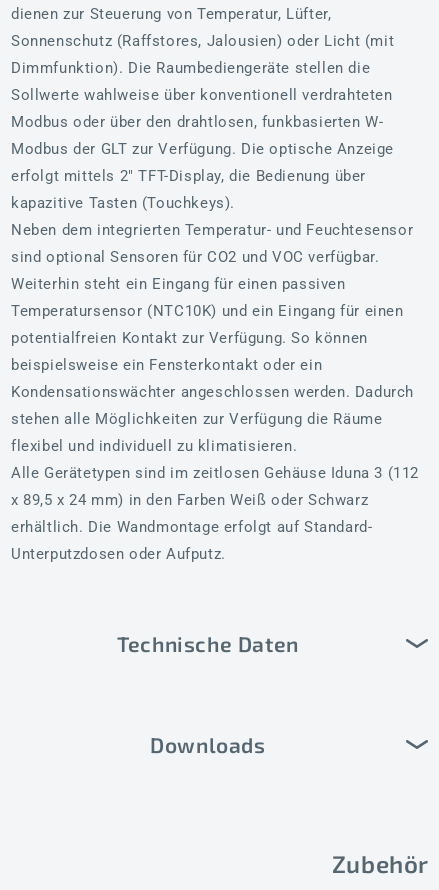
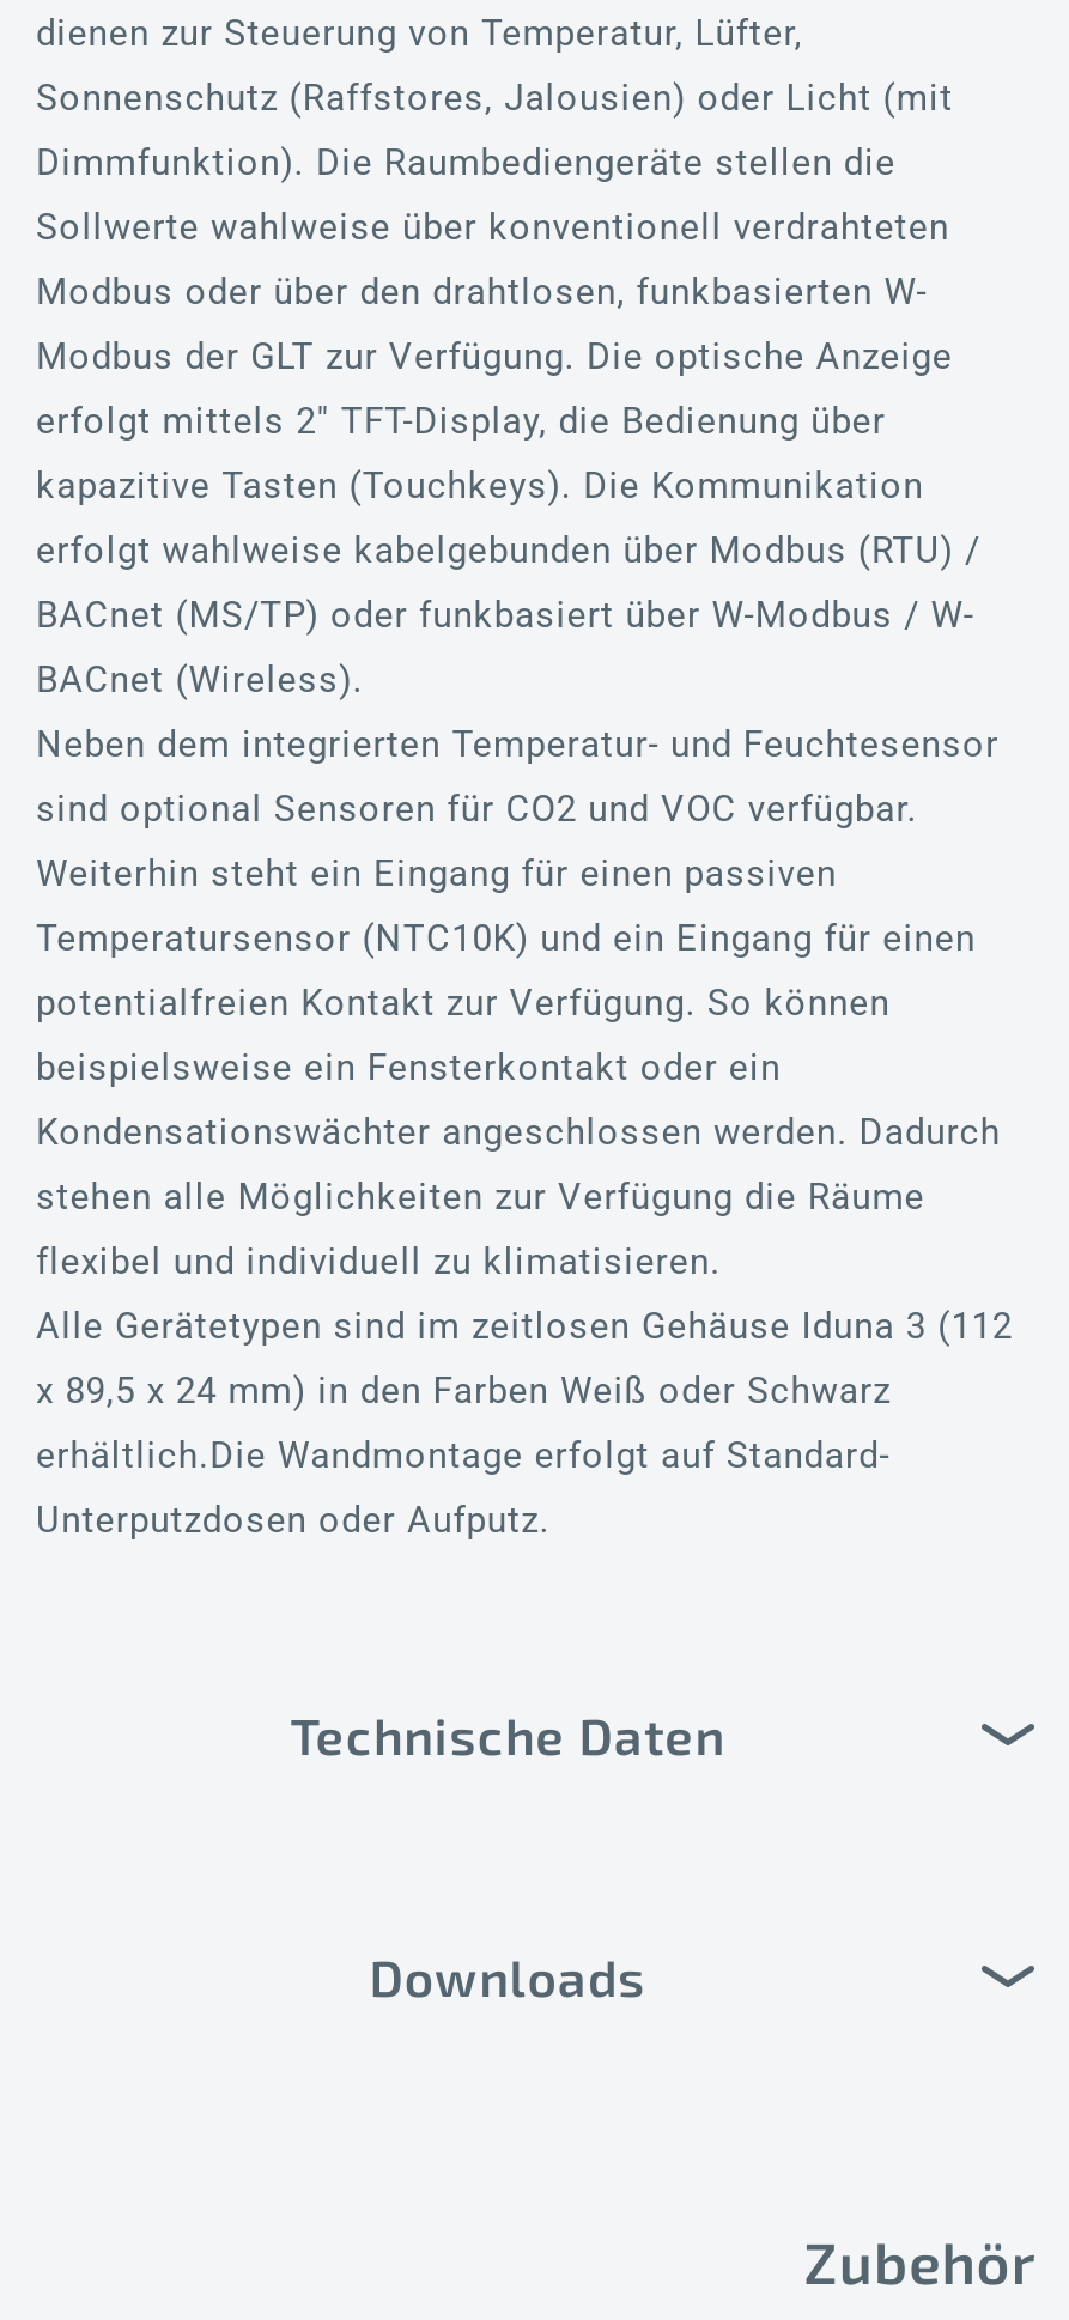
[11,194,235,212] kapazitive Tasten (Touchkeys). -> [36,464,981,701] kapazitive Tasten (Touchkeys). Die Kommunikation | erfolgt wahlweise kabelgebunden über Modbus (RTU) / | BACnet (MS/TP) oder funkbasiert über W-Modbus / W- | BACnet (Wireless).
[11,518,372,536] erhältlich. Die Wandmontage erfolgt auf Standard- -> [36,1434,890,1477] erhältlich.Die Wandmontage erfolgt auf Standard-

